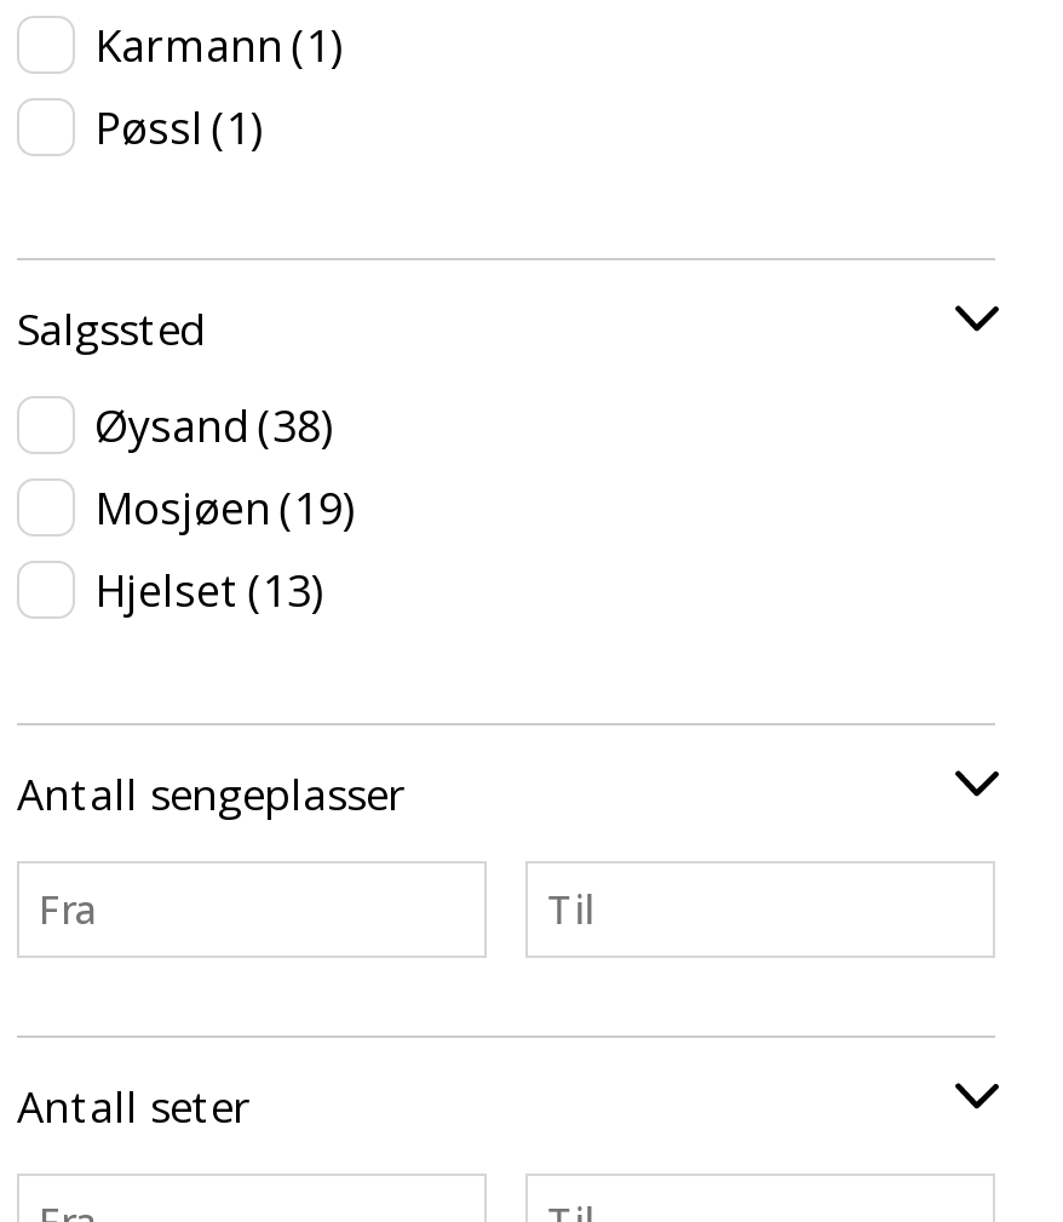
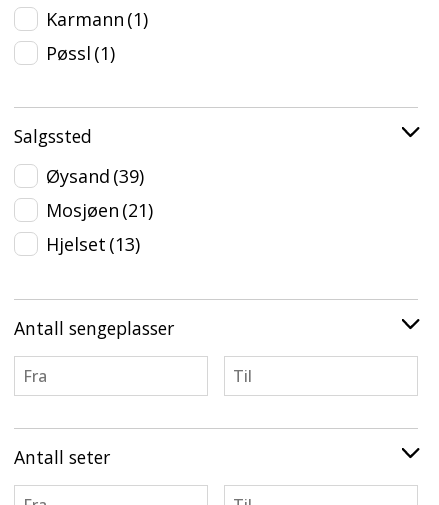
[94,397,333,455] Øysand (38) -> [46,164,144,188] Øysand (39)
[94,479,354,537] Mosjøen (19) -> [46,198,153,222] Mosjøen (21)

